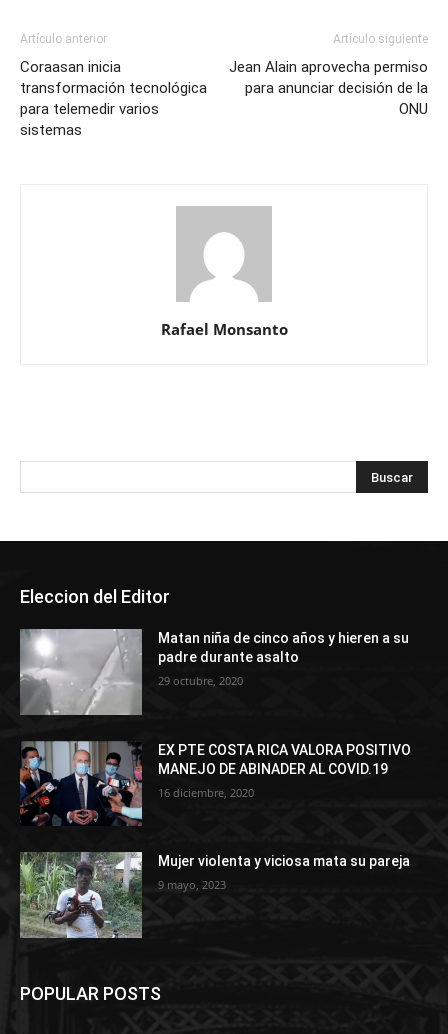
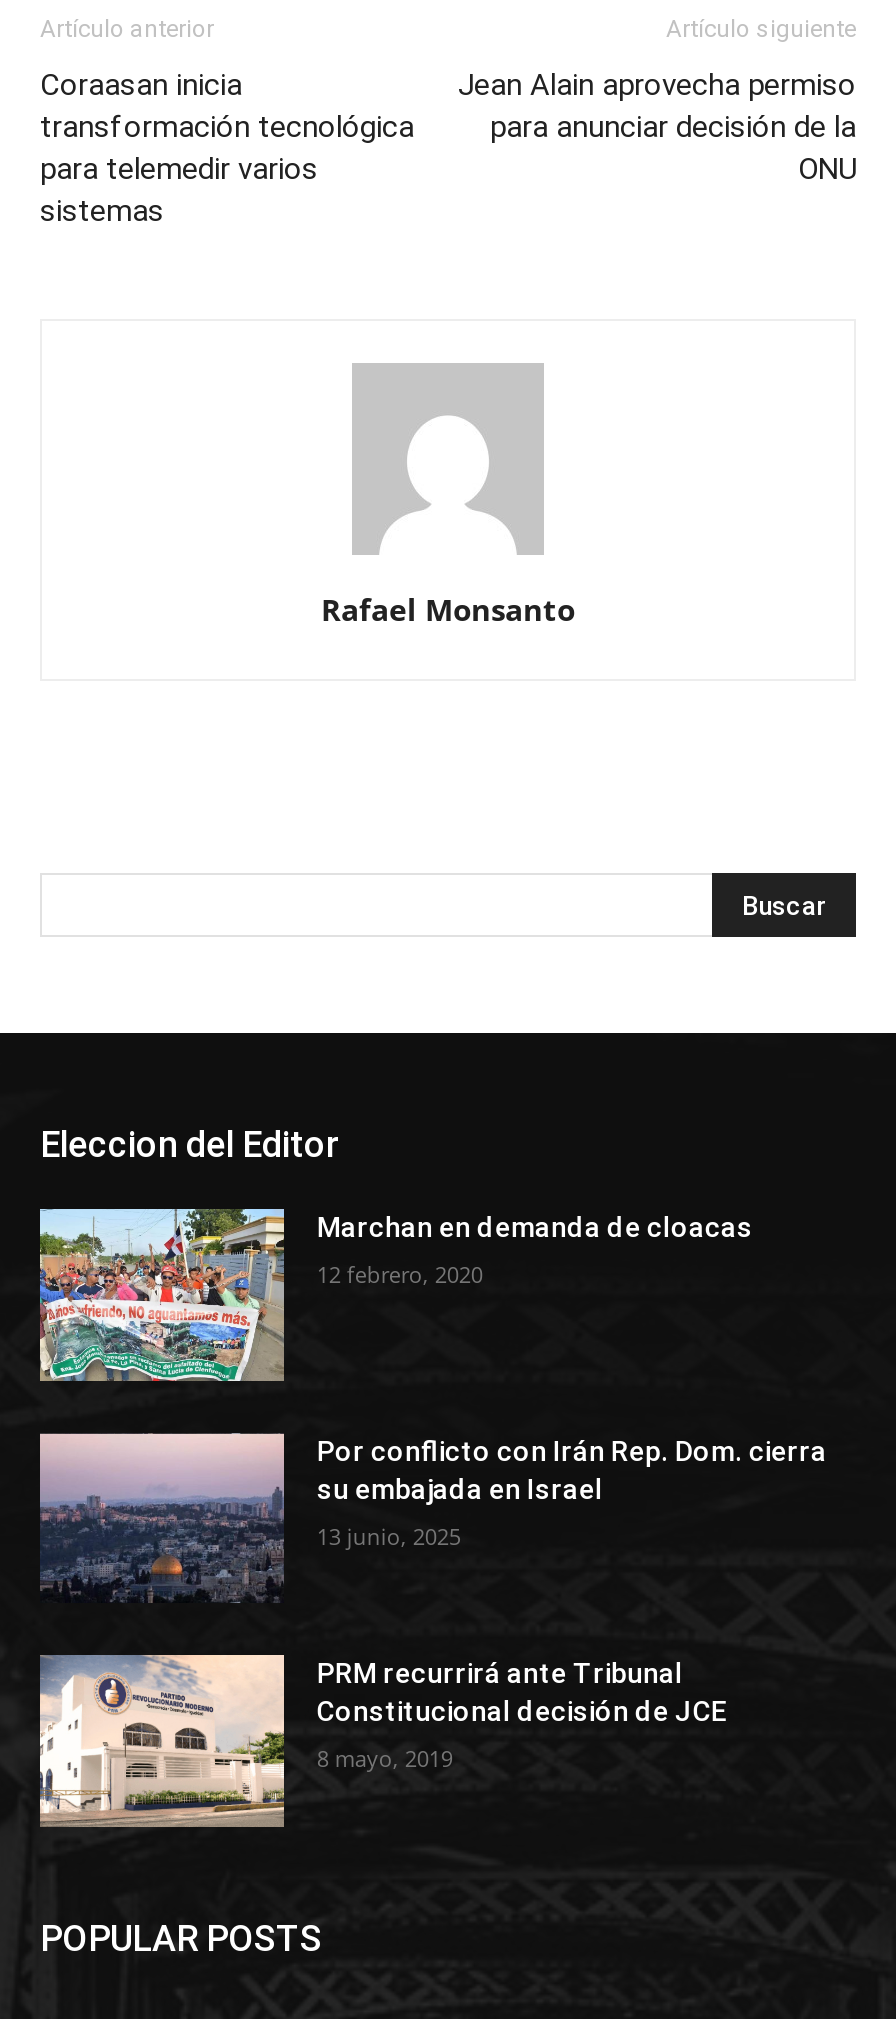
[19,628,409,715] [image] | Matan niña de cinco años y hieren a su | padre durante asalto -> [38,1207,753,1383] [image] | Marchan en demanda de cloacas
[158,673,243,688] 29 octubre, 2020 -> [317,1259,483,1289] 12 febrero, 2020
[19,741,411,826] [image] | EX PTE COSTA RICA VALORA POSITIVO | MANEJO DE ABINADER AL COVID.19 -> [38,1431,827,1603] [image] | Por conflicto con Irán Rep. Dom. cierra | su embajada en Israel
[158,785,254,800] 16 diciembre, 2020 -> [317,1520,461,1550] 13 junio, 2025
[20,851,410,938] [image] | Mujer violenta y viciosa mata su pareja -> [40,1653,727,1827] [image] | PRM recurrirá ante Tribunal | Constitucional decisión de JCE
[158,877,226,892] 9 mayo, 2023 -> [317,1744,453,1774] 8 mayo, 2019

